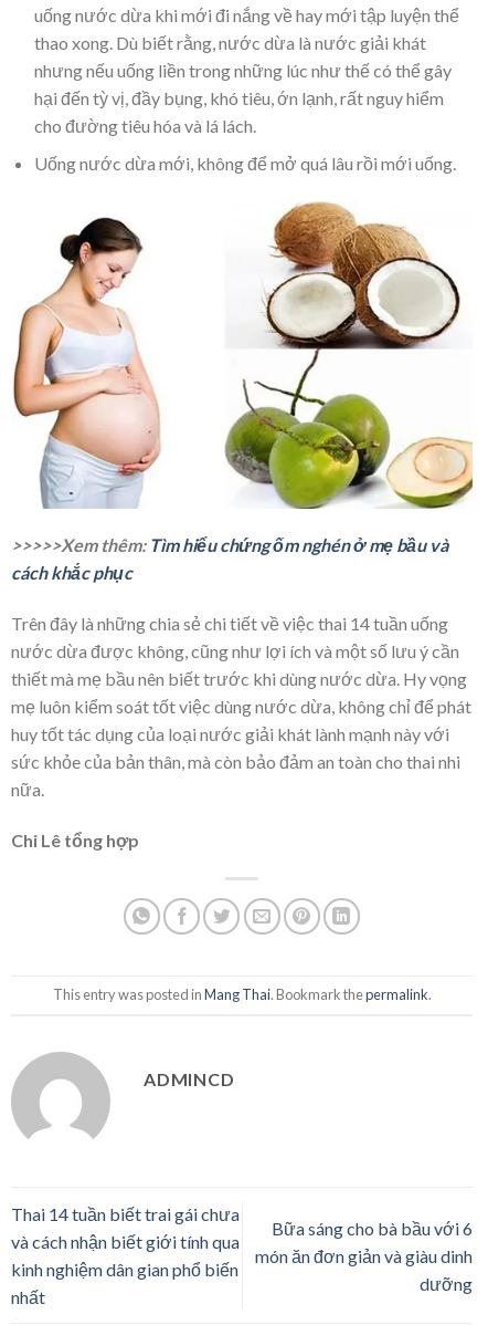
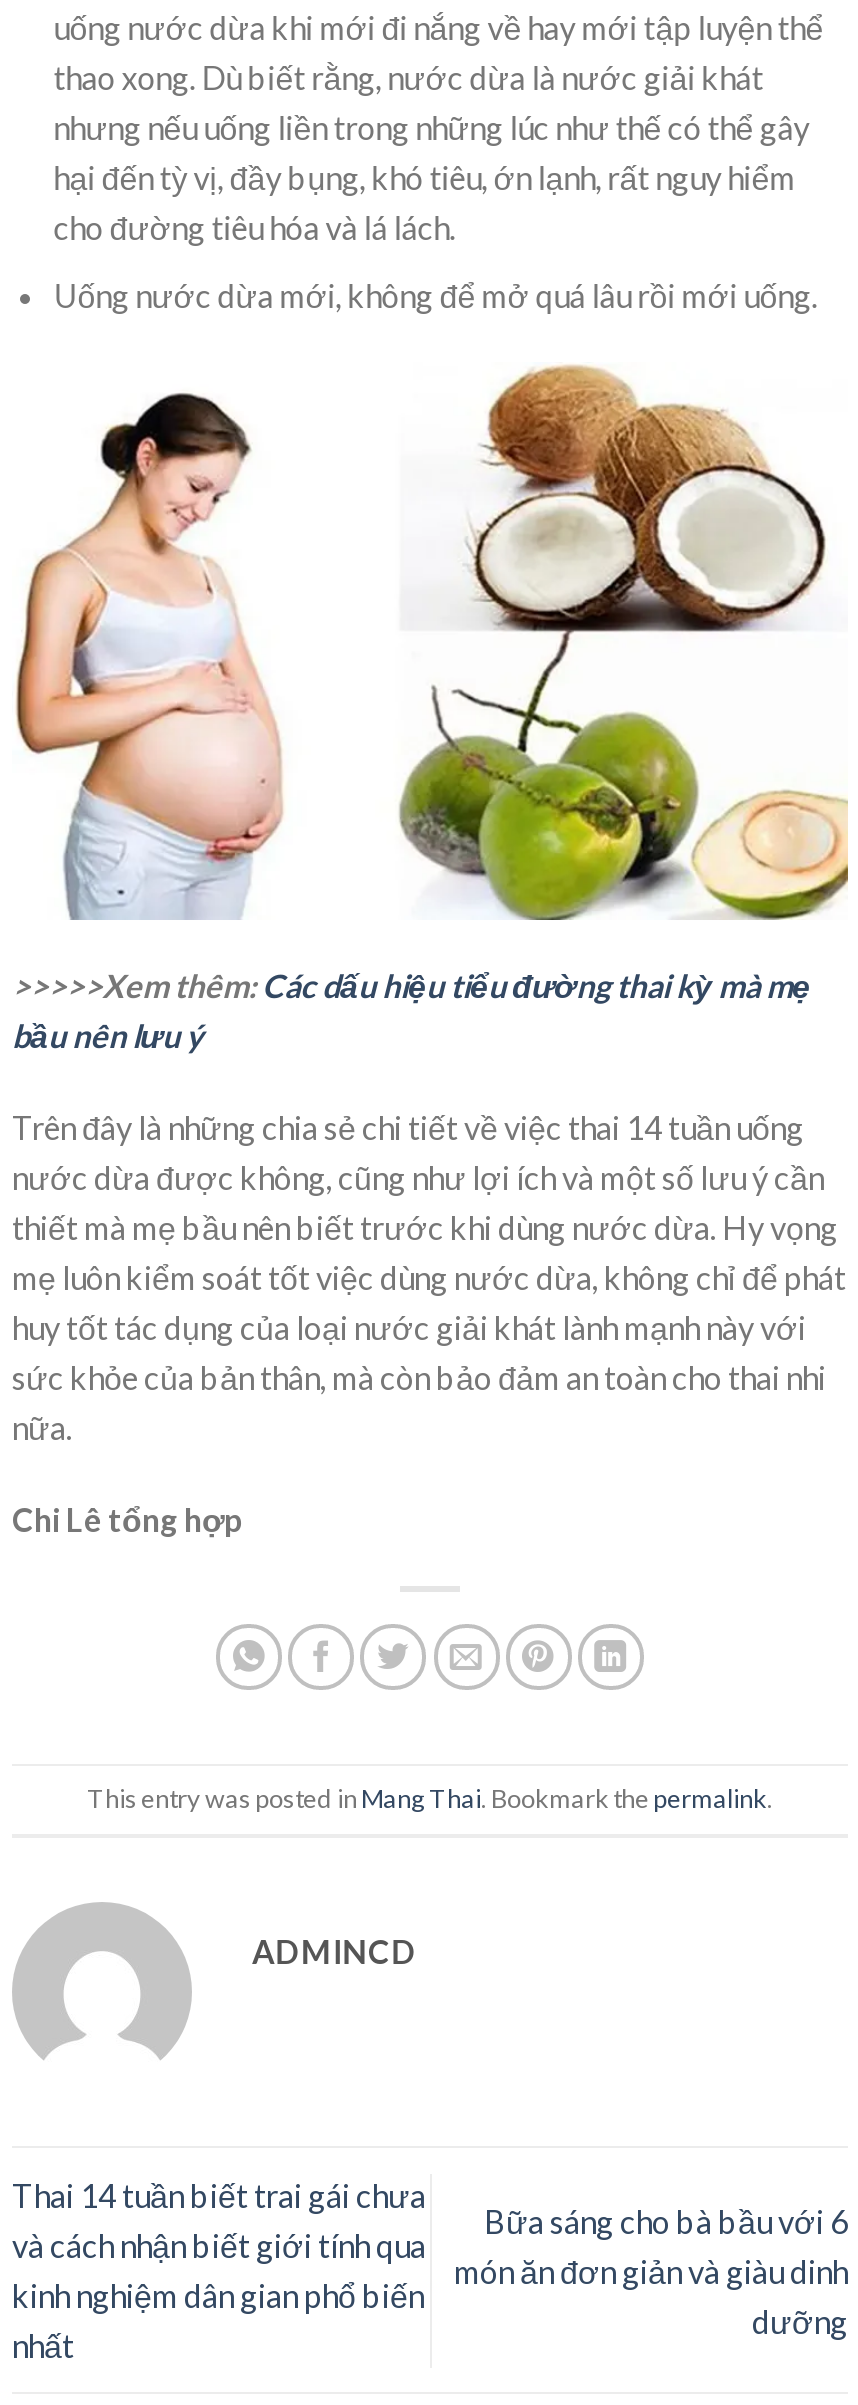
[11,535,448,583] >>>>>Xem thêm: Tìm hiểu chứng ốm nghén ở mẹ bầu và | cách khắc phục -> [12,967,810,1055] >>>>>Xem thêm: Các dấu hiệu tiểu đường thai kỳ mà mẹ | bầu nên lưu ý

